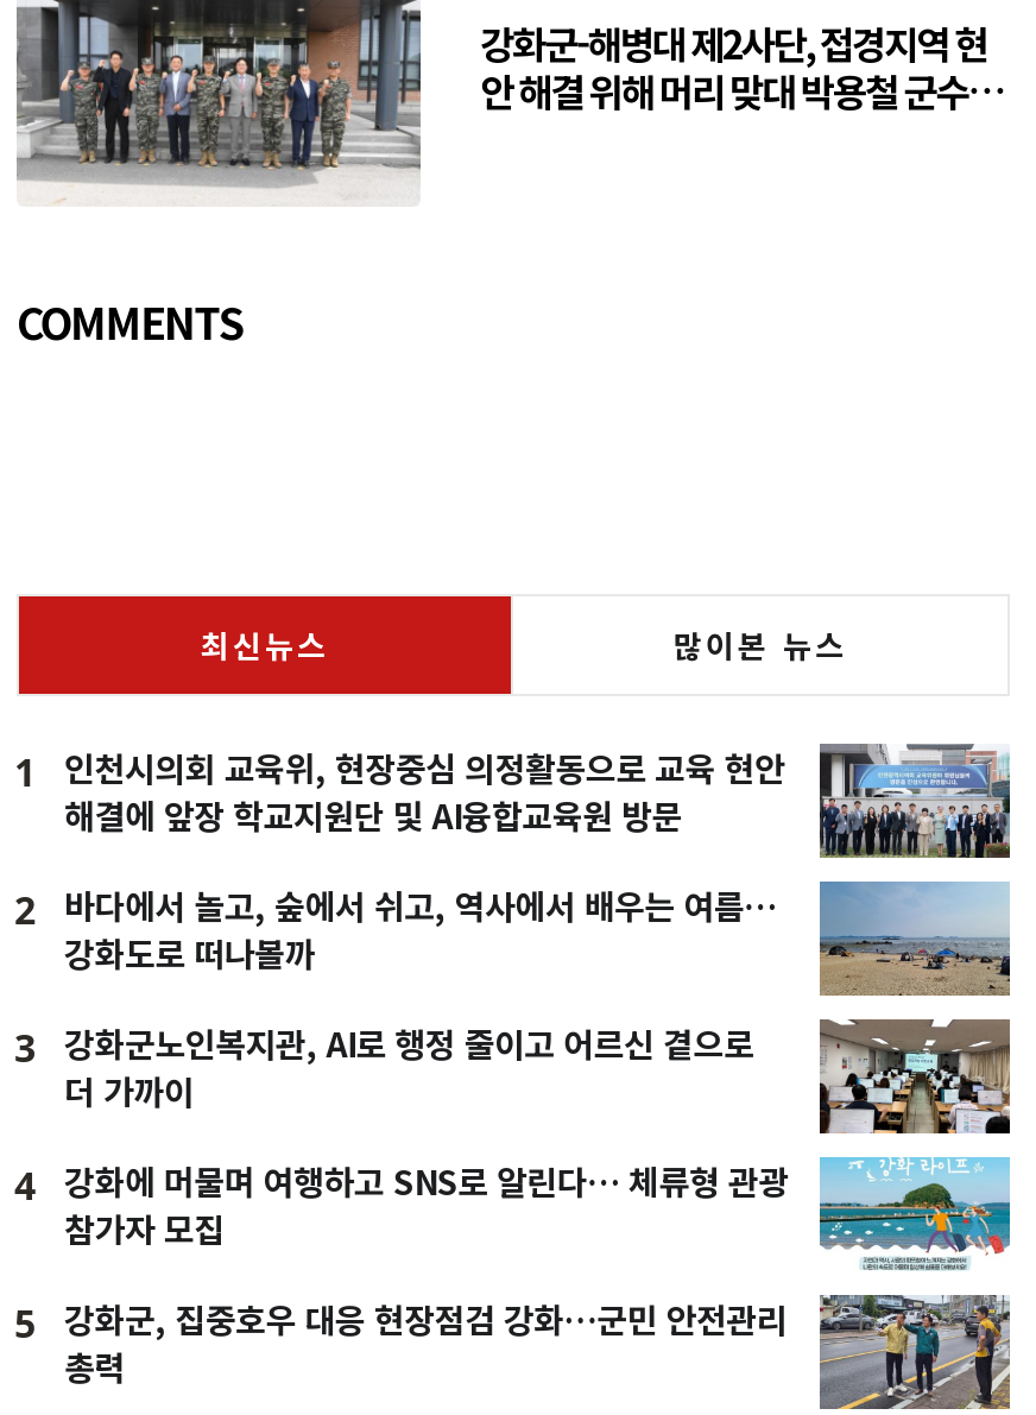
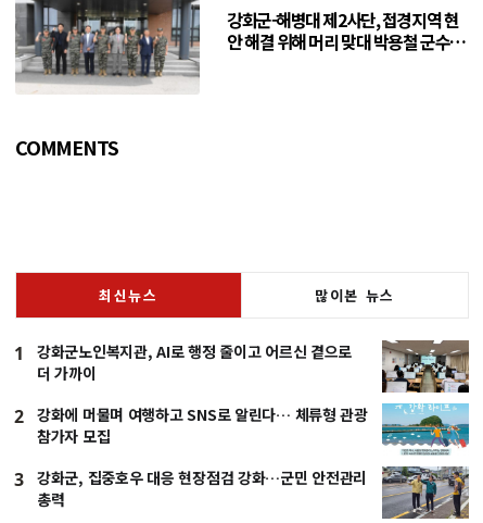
[14,741,1012,1073] [image] | 인천시의회 교육위, 현장중심 의정활동으로 교육 현안 | 해결에 앞장 학교지원단 및 AI융합교육원 방문 | 2 | 바다에서 놀고, 숲에서 쉬고, 역사에서 배우는 여름… | 강화도로 떠나볼까 | 3 -> none
[817,882,1012,998] [image] -> none
[14,1156,789,1211] 4 강화에 머물며 여행하고 SNS로 알린다… 체류형 관광 -> [14,403,368,428] 2 강화에 머물며 여행하고 SNS로 알린다… 체류형 관광
[14,1294,787,1348] 5 강화군, 집중호우 대응 현장점검 강화…군민 안전관리 -> [14,466,367,491] 3 강화군, 집중호우 대응 현장점검 강화…군민 안전관리

